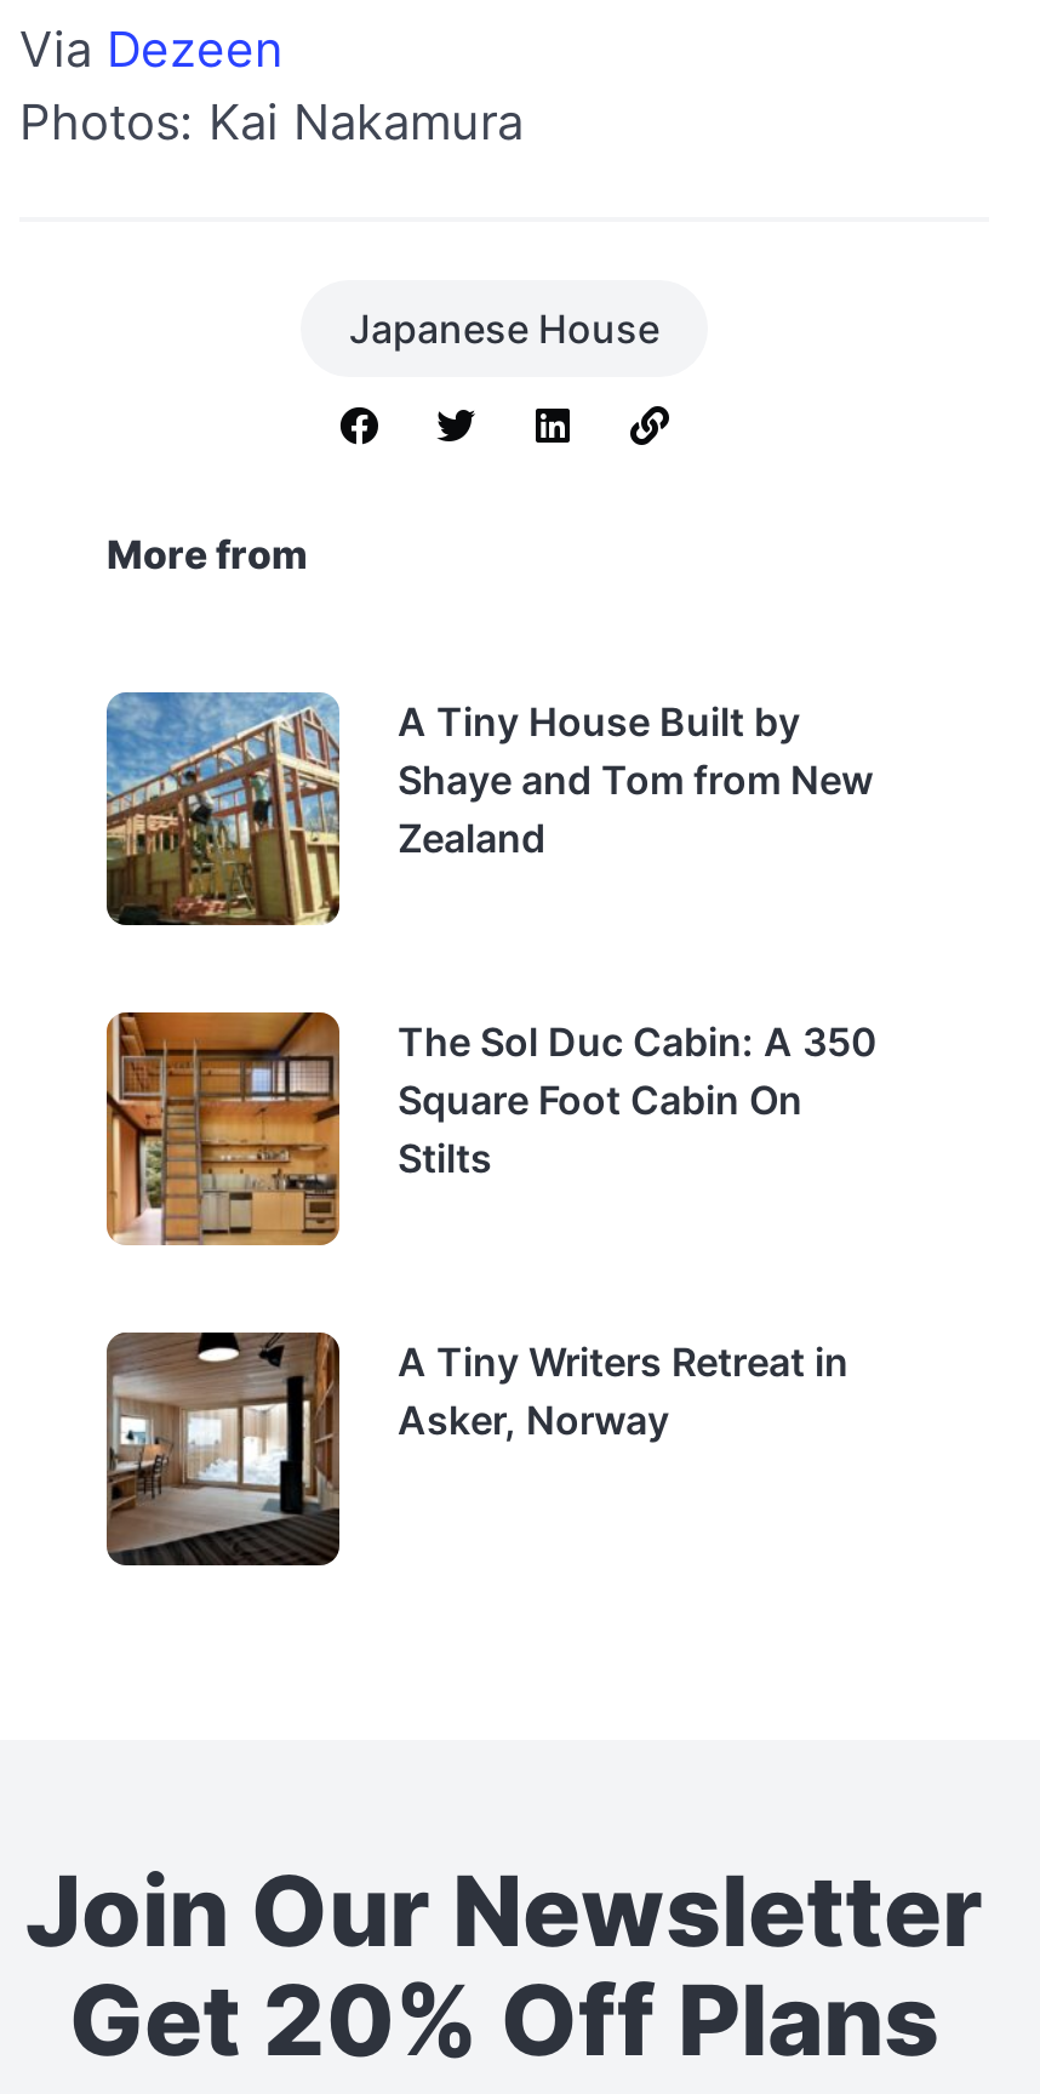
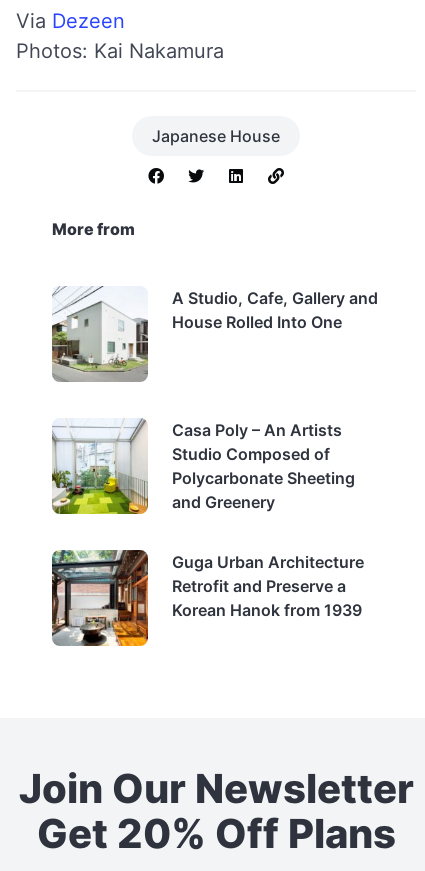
[104,690,873,925] [image] | A Tiny House Built by | Shaye and Tom from New | Zealand -> [51,286,378,382] [image] | A Studio, Cafe, Gallery and | House Rolled Into One
[104,1010,878,1248] [image] | The Sol Duc Cabin: A 350 | Square Foot Cabin On | Stilts -> [51,418,355,515] [image] | Casa Poly – An Artists | Studio Composed of | Polycarbonate Sheeting | and Greenery
[104,1330,848,1568] [image] | A Tiny Writers Retreat in | Asker, Norway -> [51,550,364,647] [image] | Guga Urban Architecture | Retrofit and Preserve a | Korean Hanok from 1939

